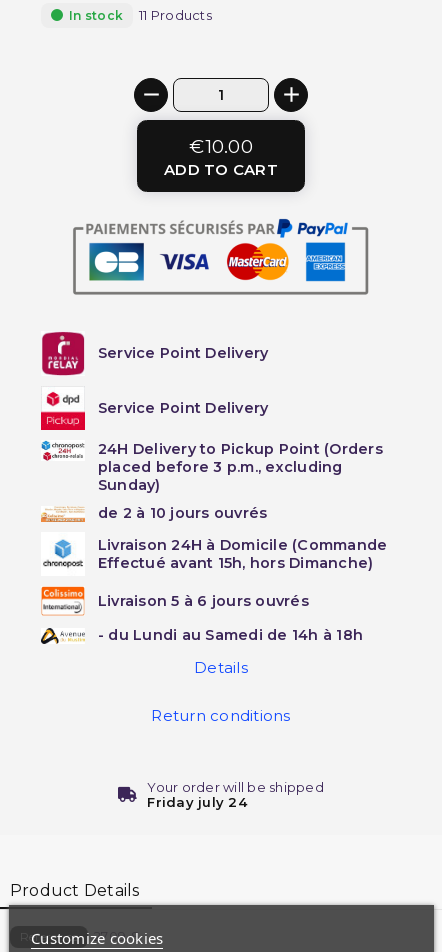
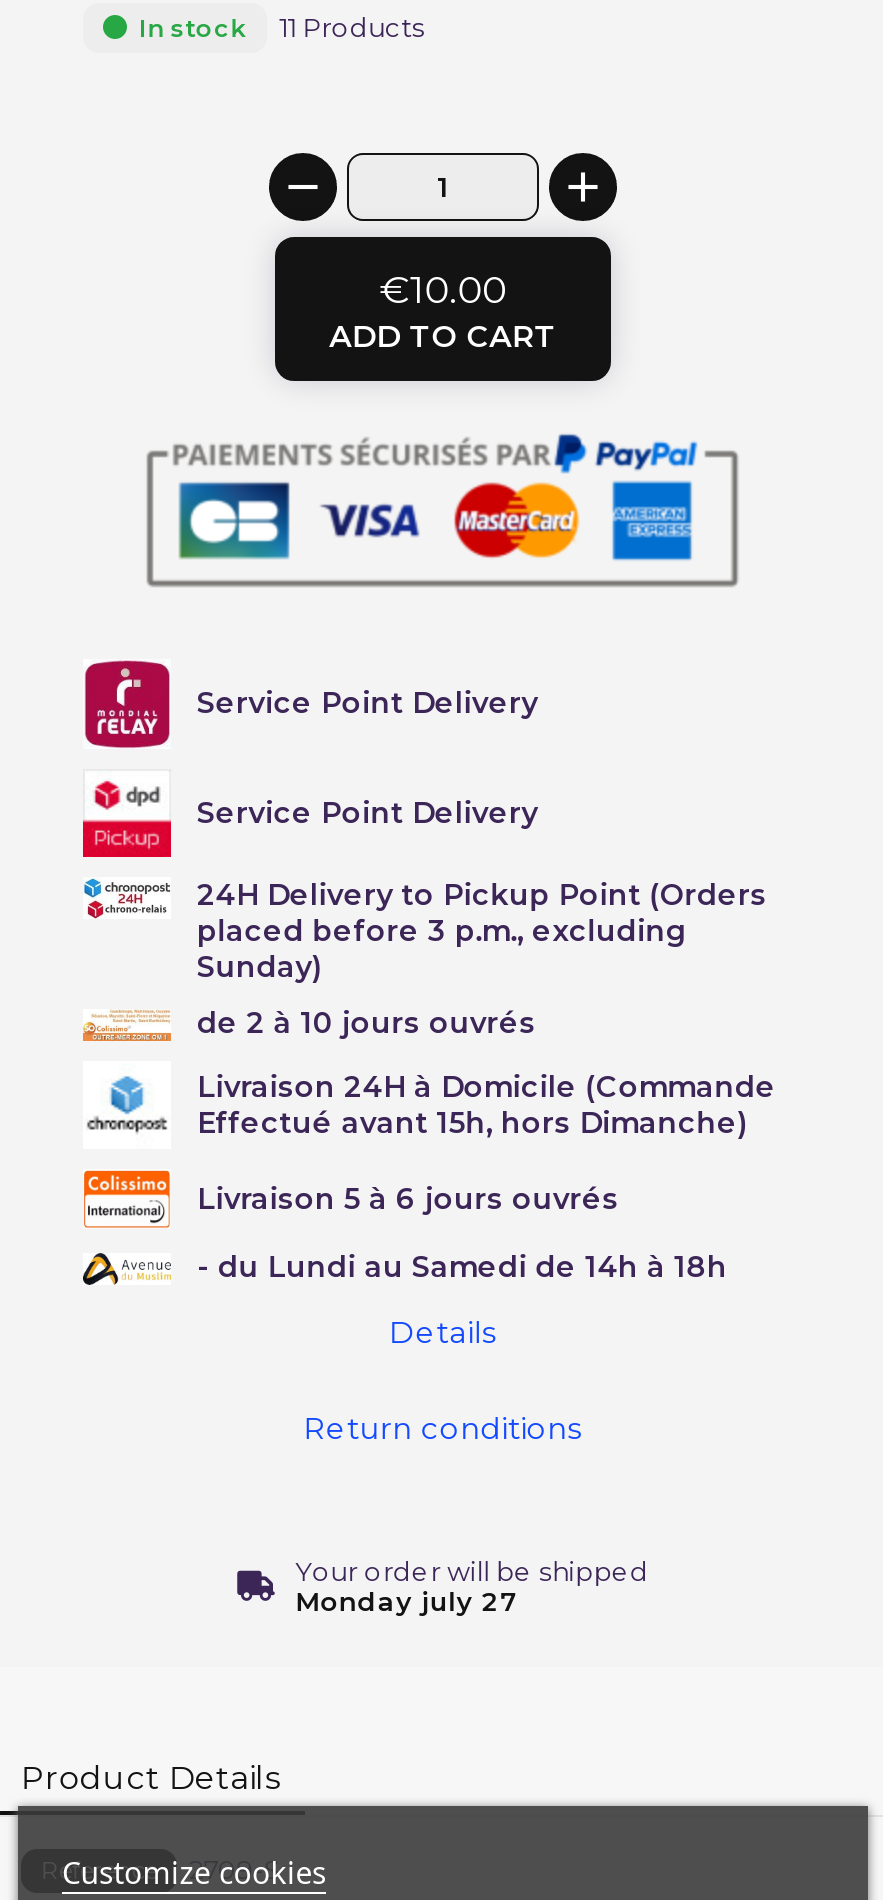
[147,794,247,810] Friday july 24 -> [296,1585,519,1617] Monday july 27

